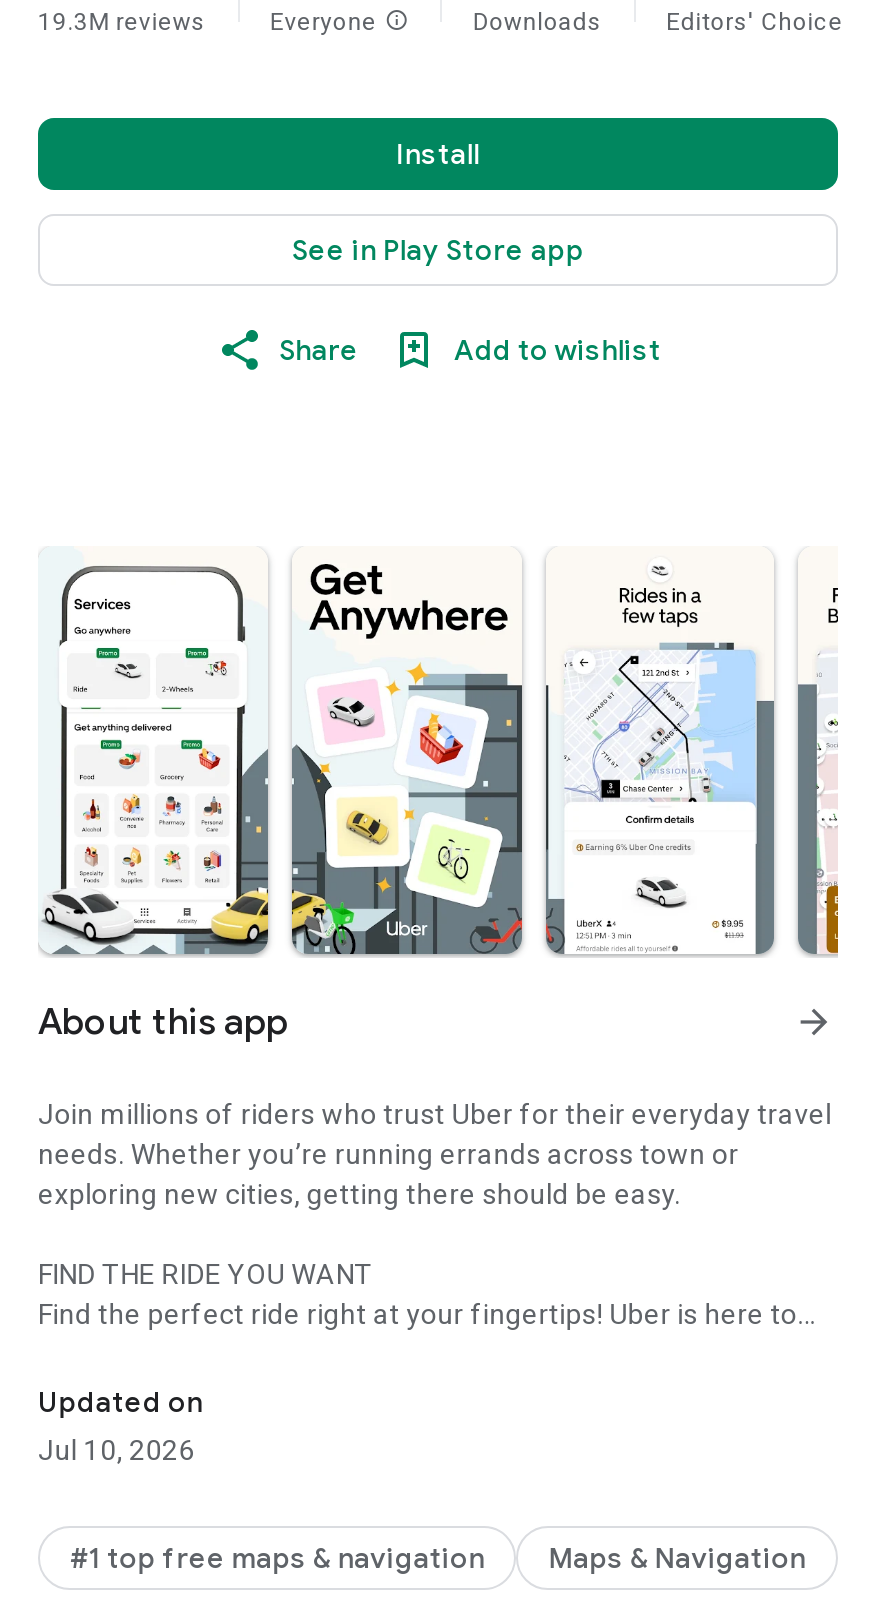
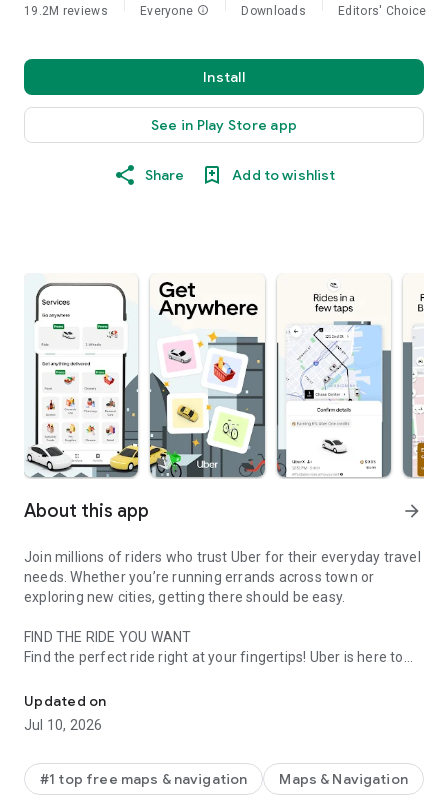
[38,8,206,36] 19.3M reviews -> [24,4,108,18] 19.2M reviews

